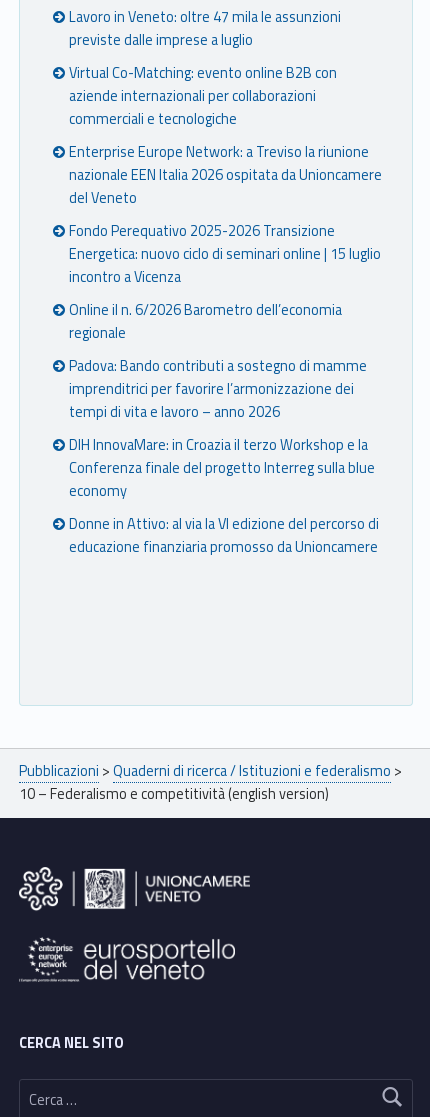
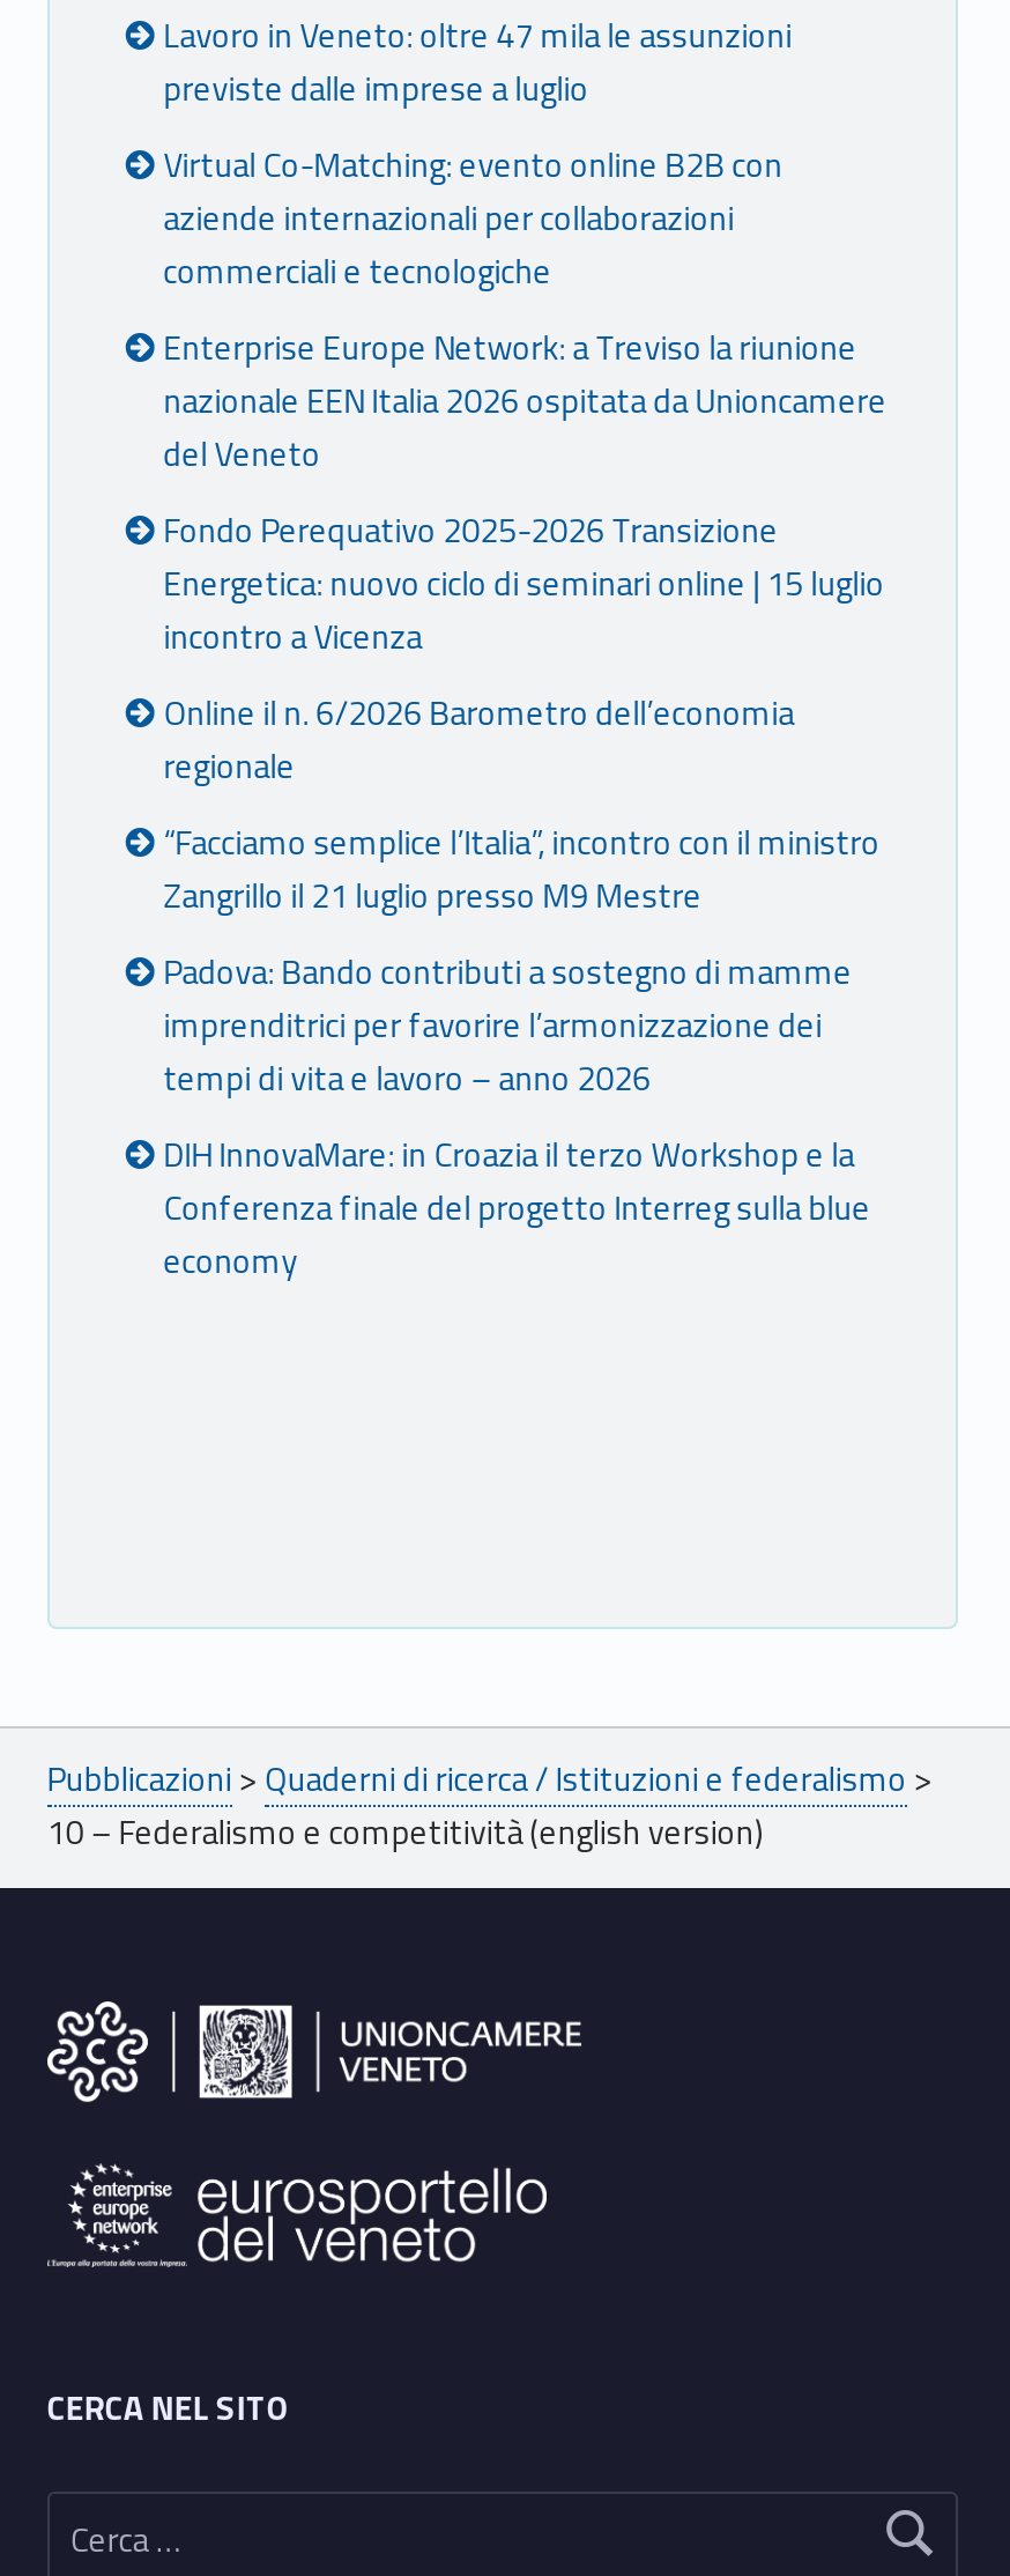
none -> [163,818,880,922] “Facciamo semplice l’Italia”, incontro con il ministro | Zangrillo il 21 luglio presso M9 Mestre
moved [69,355,375,502] -> [163,948,871,1288]: Padova: Bando contributi a sostegno di mamme | imprenditrici per favorire l’armonizzazione dei | tempi di vita e lavoro – anno 2026 | DIH InnovaMare: in Croazia il terzo Workshop e la | Conferenza finale del progetto Interreg sulla blue | economy
[69,513,379,558] Donne in Attivo: al via la VI edizione del percorso di | educazione finanziaria promosso da Unioncamere -> none

